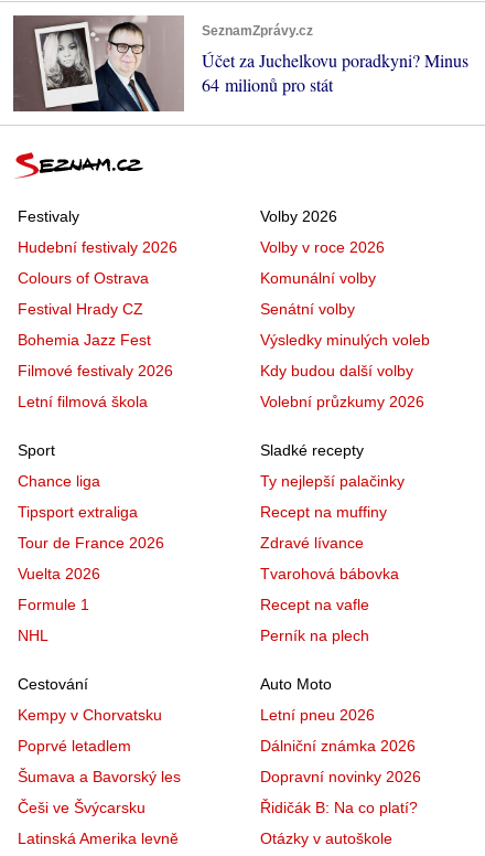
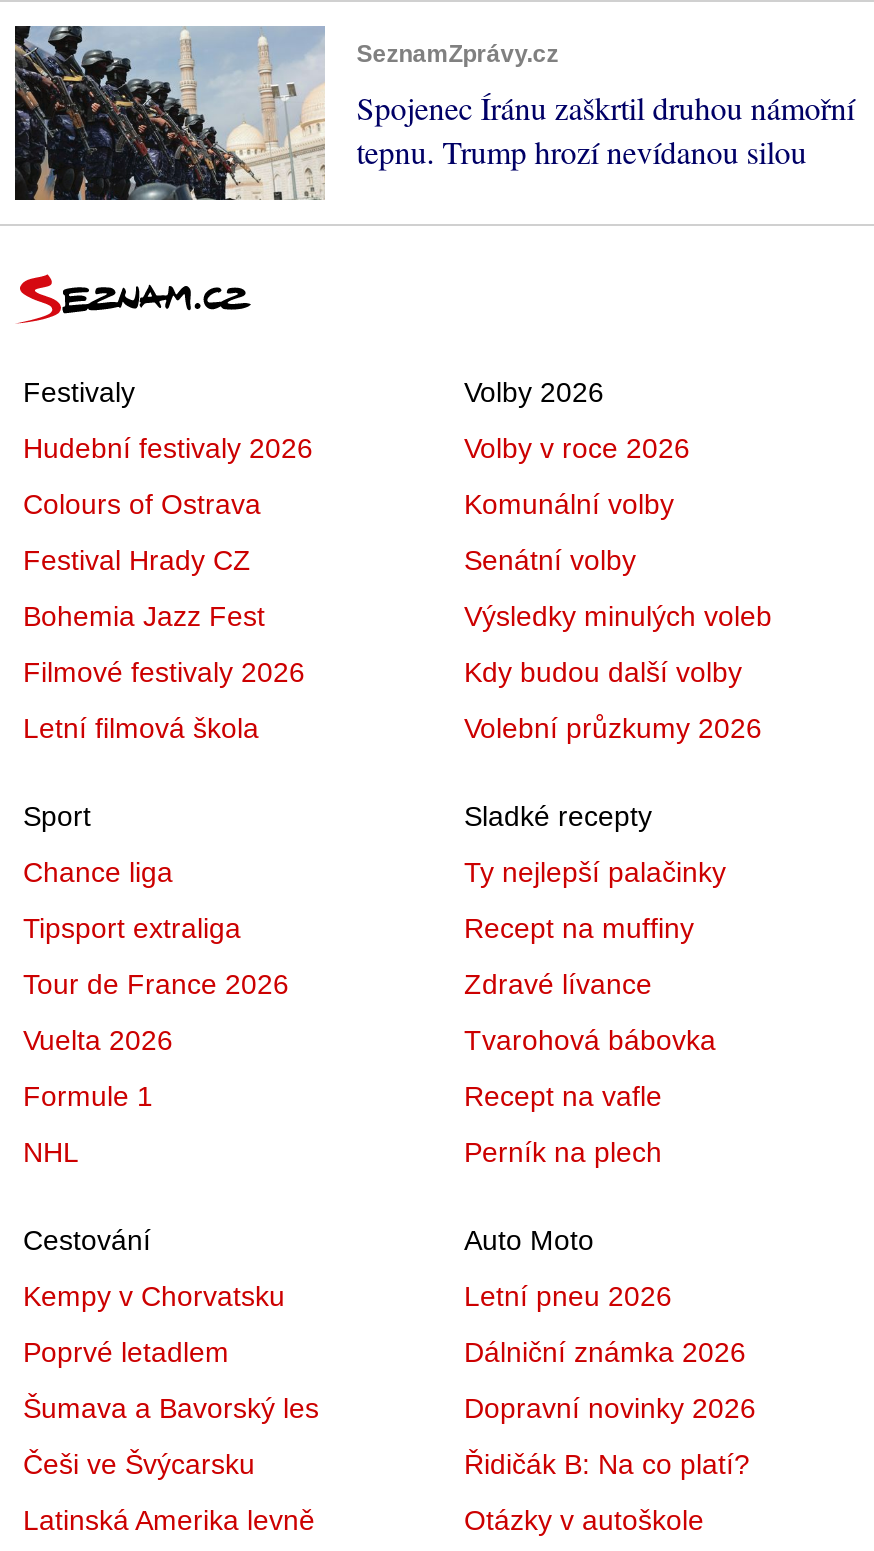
[12,14,468,113] [image] | Účet za Juchelkovu poradkyni? Minus | 64 milionů pro stát -> [15,26,854,202] [image] | Spojenec Íránu zaškrtil druhou námořní | tepnu. Trump hrozí nevídanou silou

